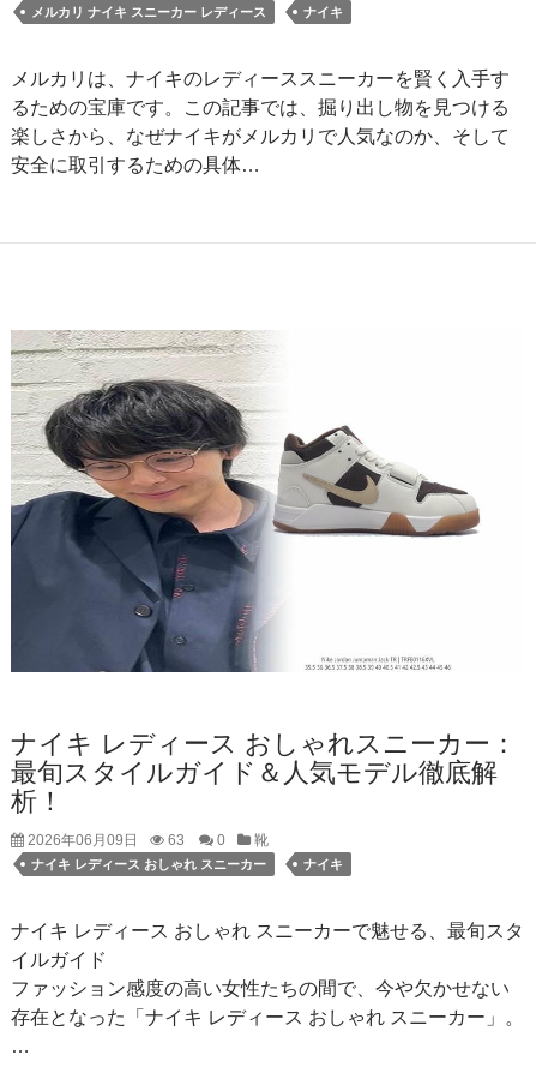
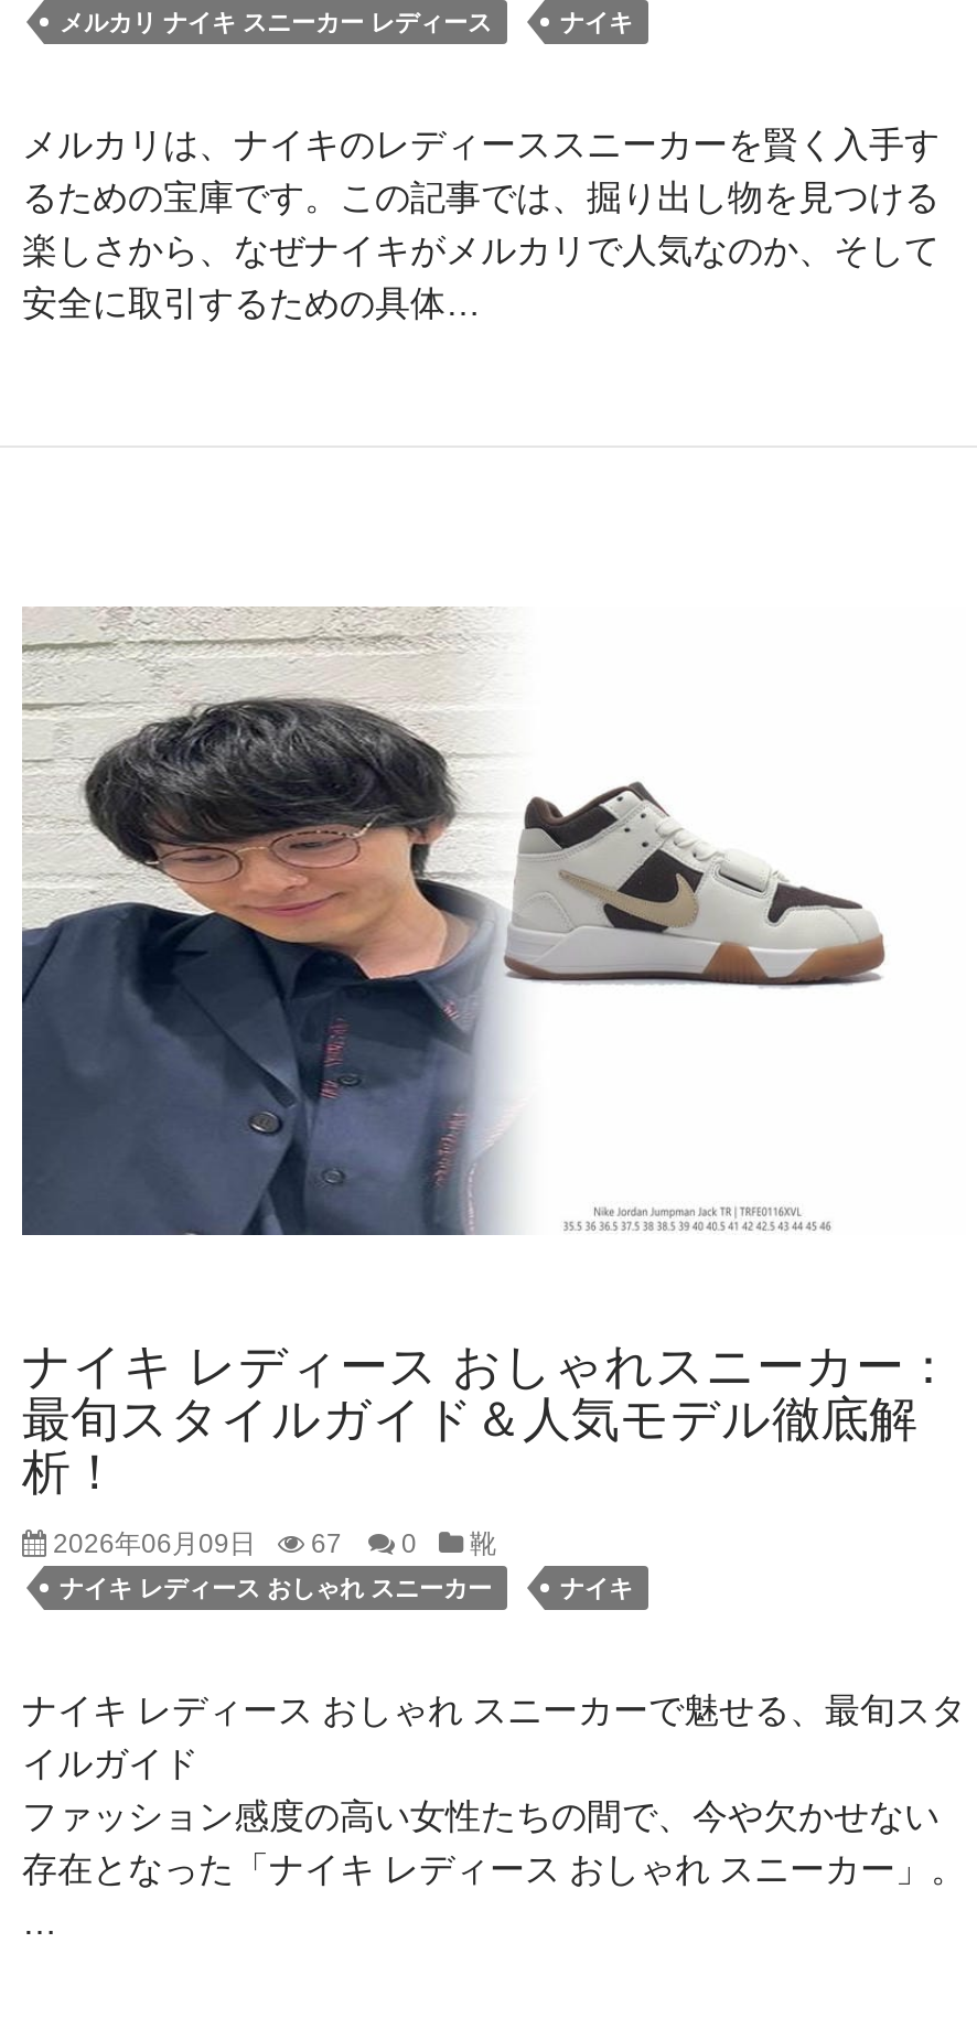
[164,832,185,849] 63 -> [304,1529,342,1559] 67

